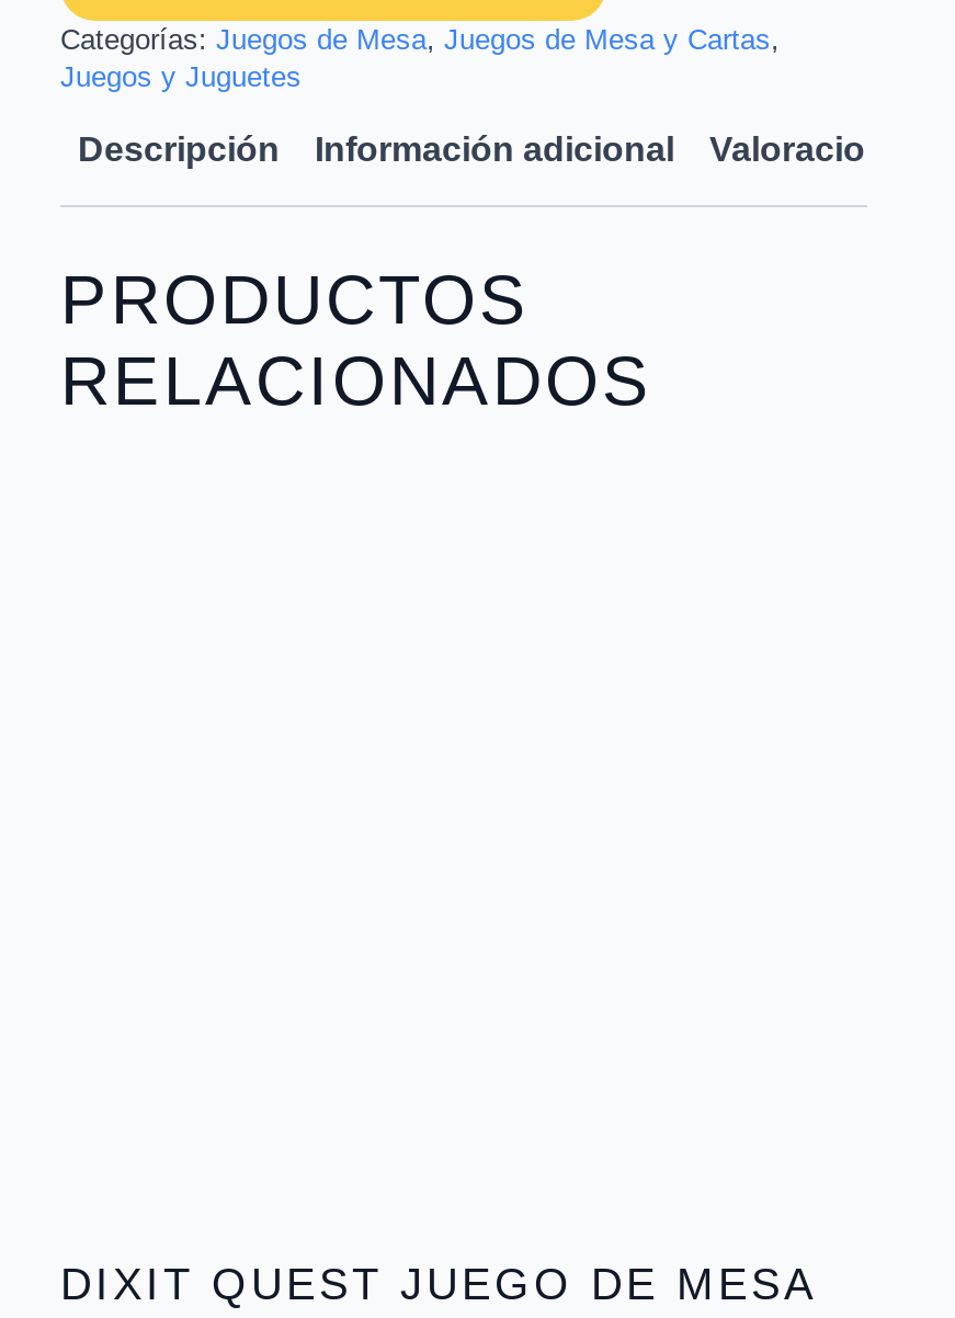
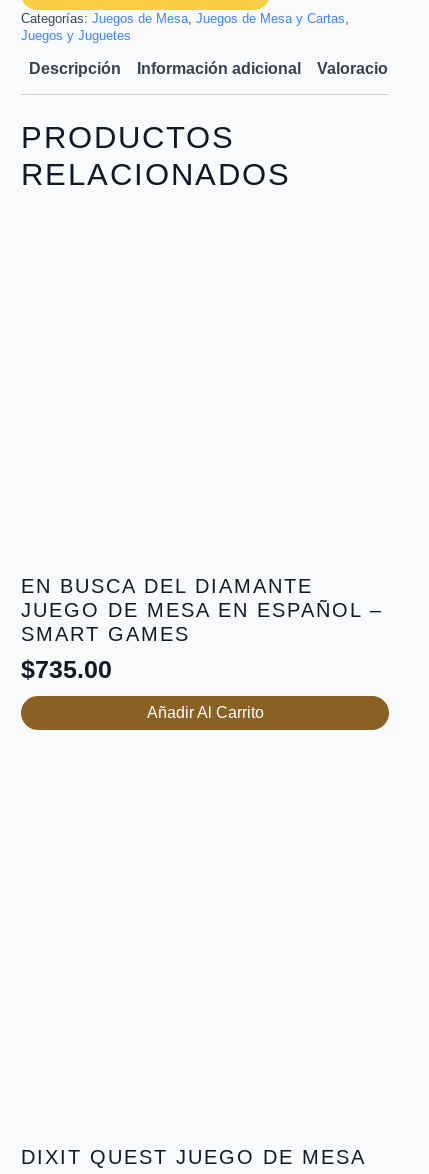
none -> [21,574,383,721] EN BUSCA DEL DIAMANTE | JUEGO DE MESA EN ESPAÑOL – | SMART GAMES | $735.00 | Añadir Al Carrito

